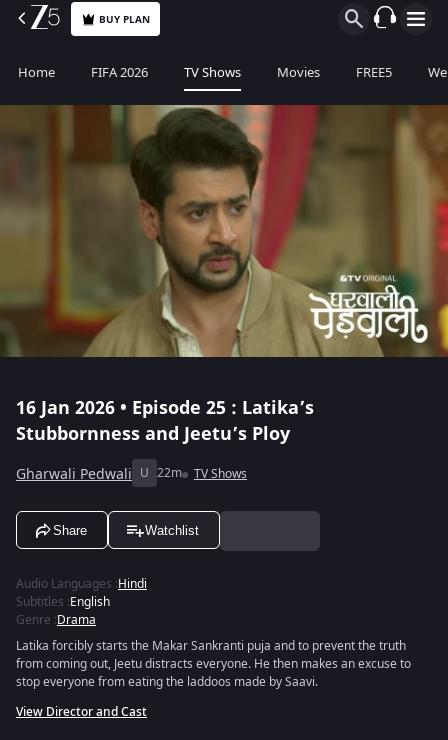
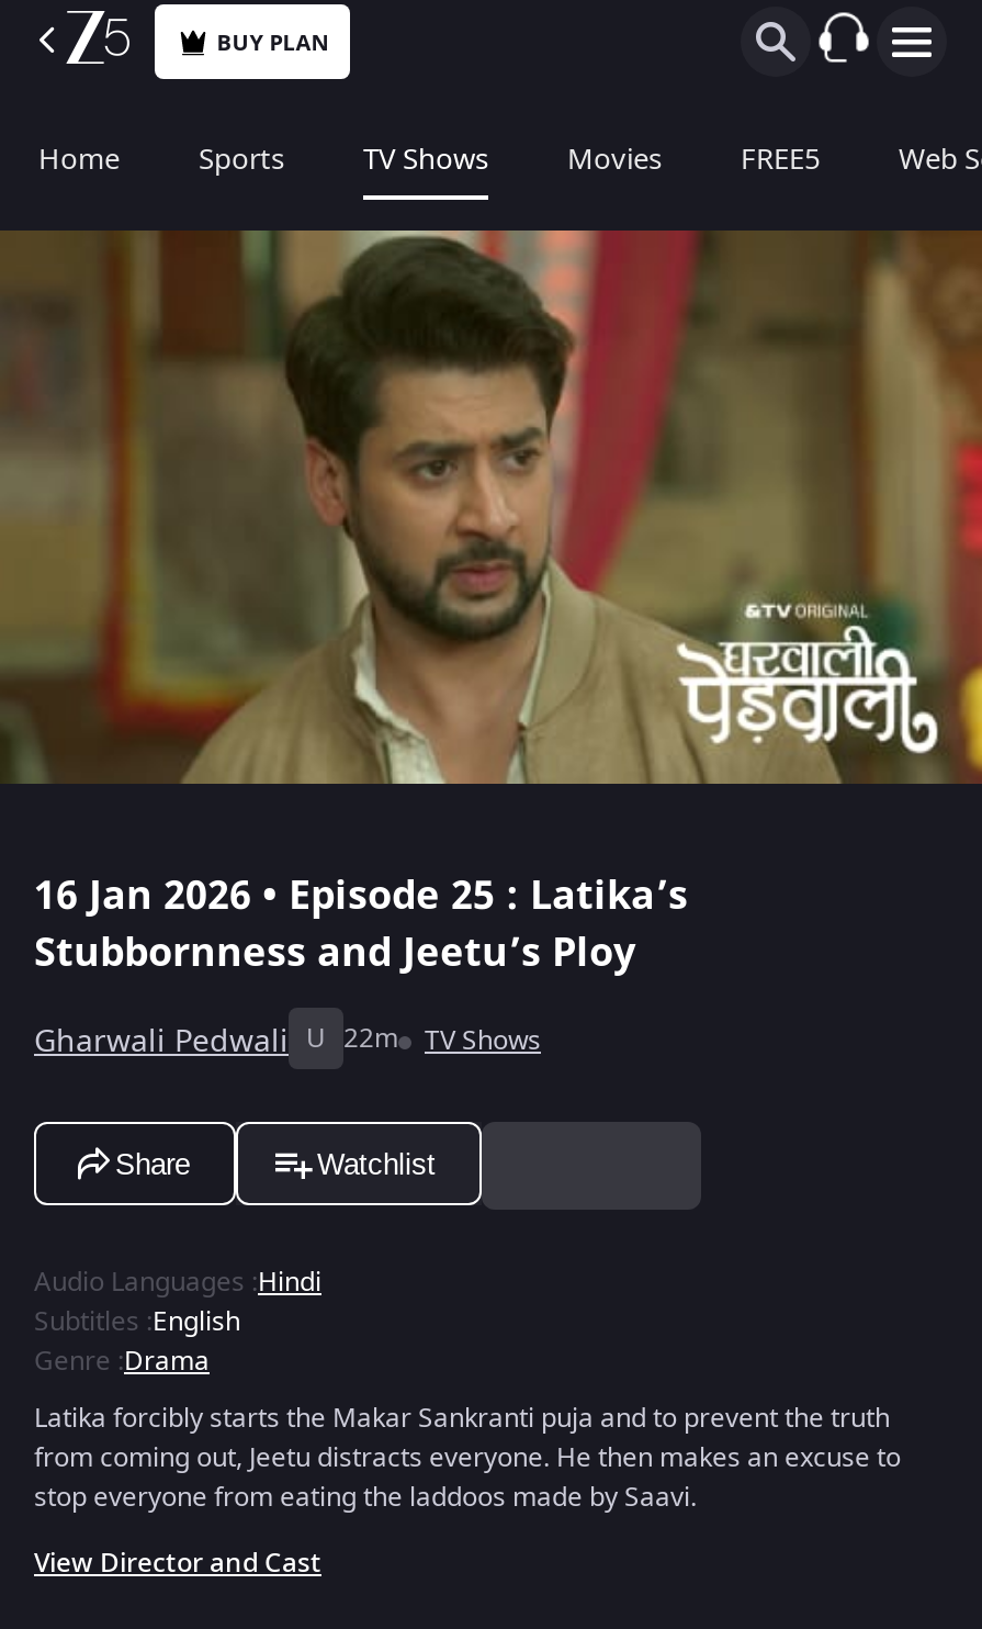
[91,63,148,82] FIFA 2026 -> [199,138,284,180] Sports

